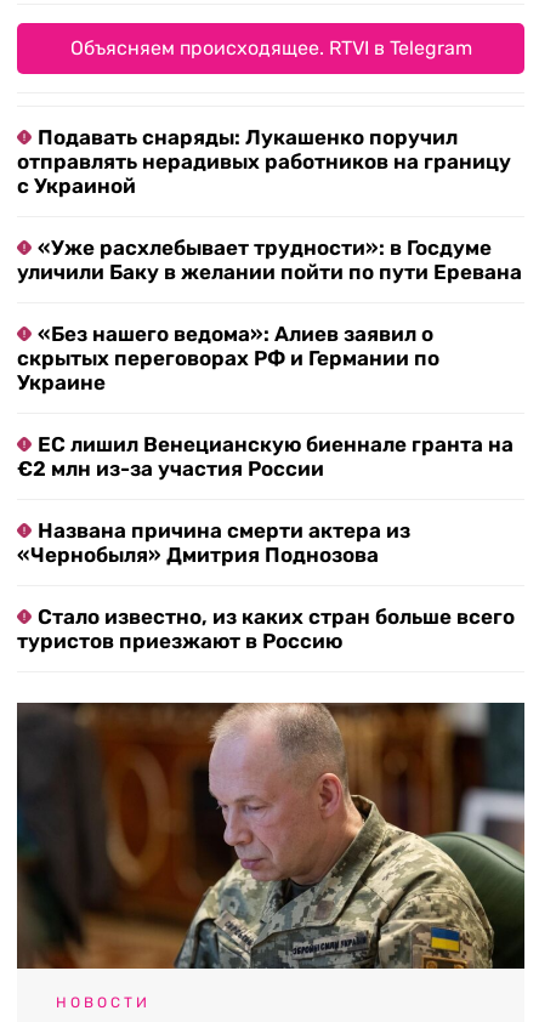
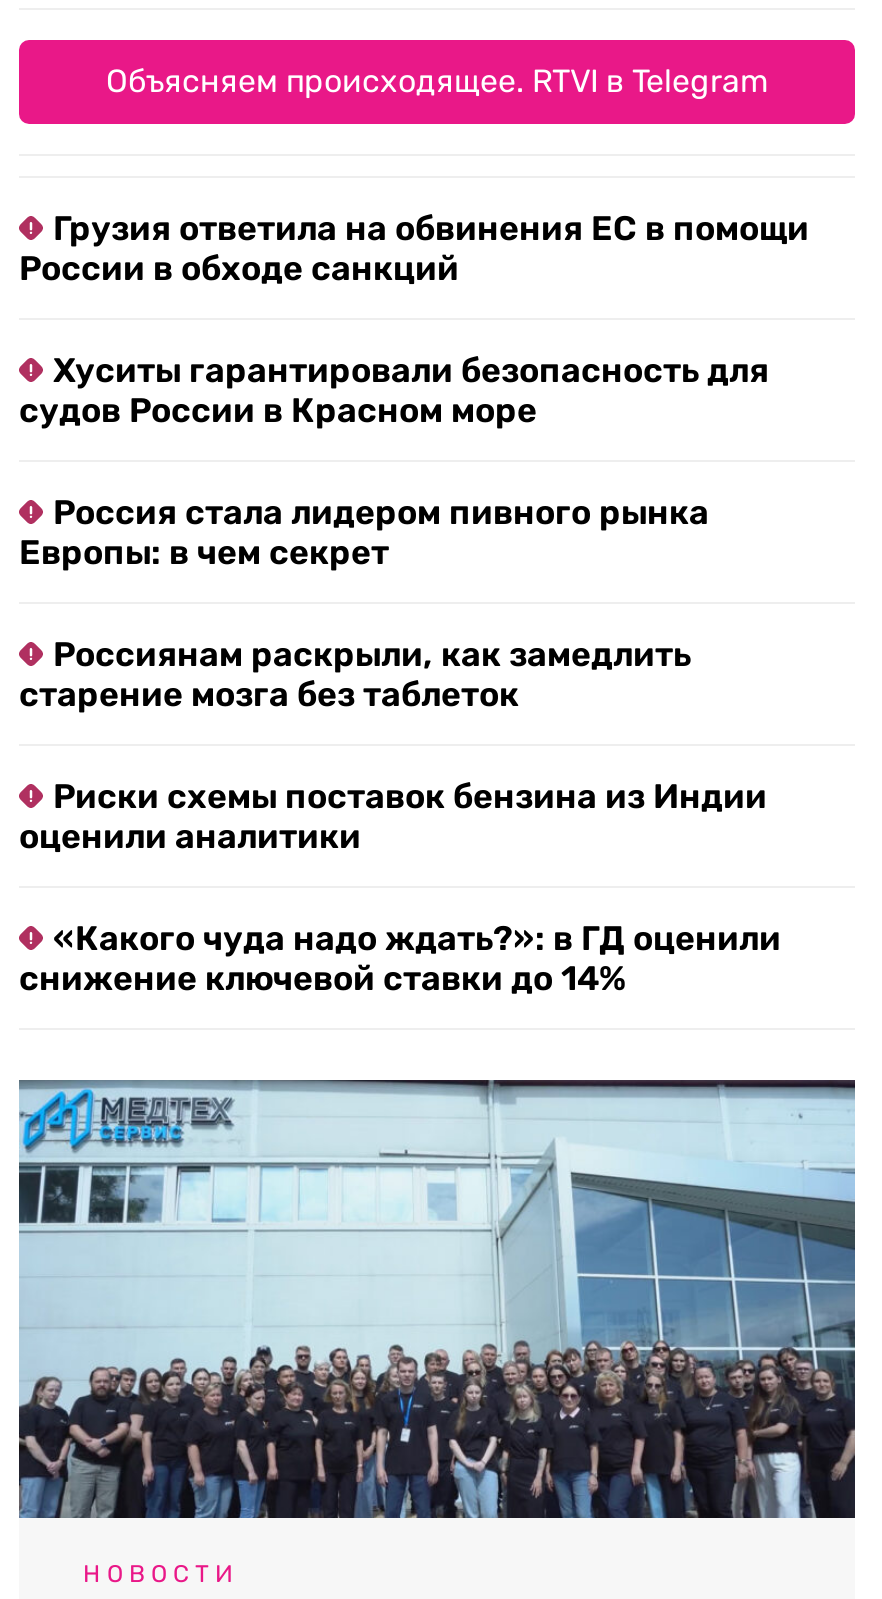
[17,125,511,198] Подавать снаряды: Лукашенко поручил | отправлять нерадивых работников на границу | с Украиной -> [19,208,809,288] Грузия ответила на обвинения ЕС в помощи | России в обходе санкций
[17,236,522,284] «Уже расхлебывает трудности»: в Госдуме | уличили Баку в желании пойти по пути Еревана -> [19,350,769,430] Хуситы гарантировали безопасность для | судов России в Красном море
[17,322,439,395] «Без нашего ведома»: Алиев заявил о | скрытых переговорах РФ и Германии по | Украине -> [19,492,709,572] Россия стала лидером пивного рынка | Европы: в чем секрет
[17,432,514,481] ЕС лишил Венецианскую биеннале гранта на | €2 млн из-за участия России -> [19,634,691,714] Россиянам раскрыли, как замедлить | старение мозга без таблеток
[17,518,410,567] Названа причина смерти актера из | «Чернобыля» Дмитрия Поднозова -> [19,776,767,856] Риски схемы поставок бензина из Индии | оценили аналитики
[17,605,515,653] Стало известно, из каких стран больше всего | туристов приезжают в Россию -> [19,918,781,998] «Какого чуда надо ждать?»: в ГД оценили | снижение ключевой ставки до 14%
[16,702,526,970] [image] -> [17,1080,857,1520] [image]

